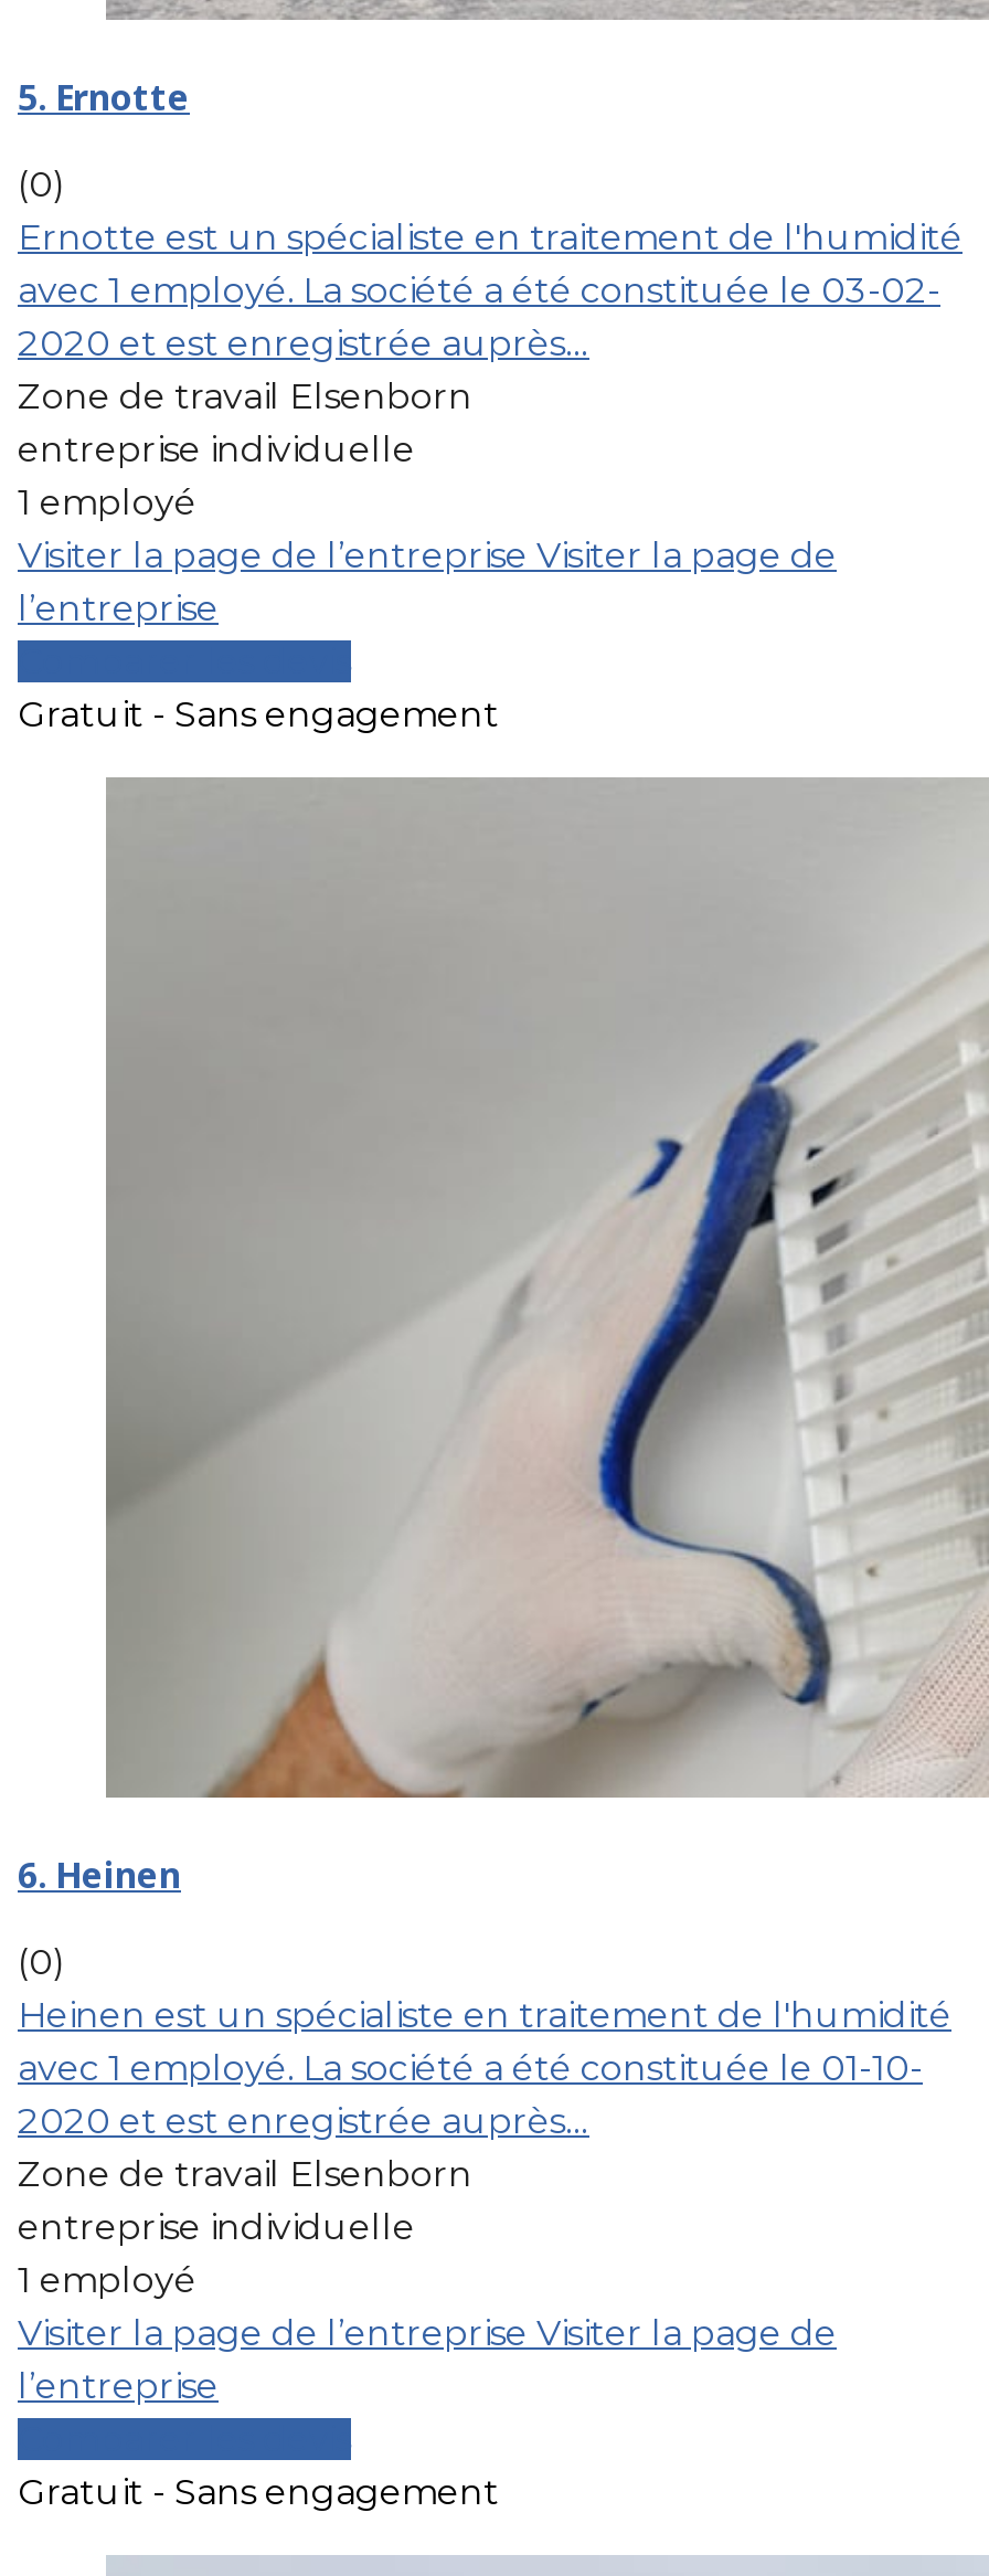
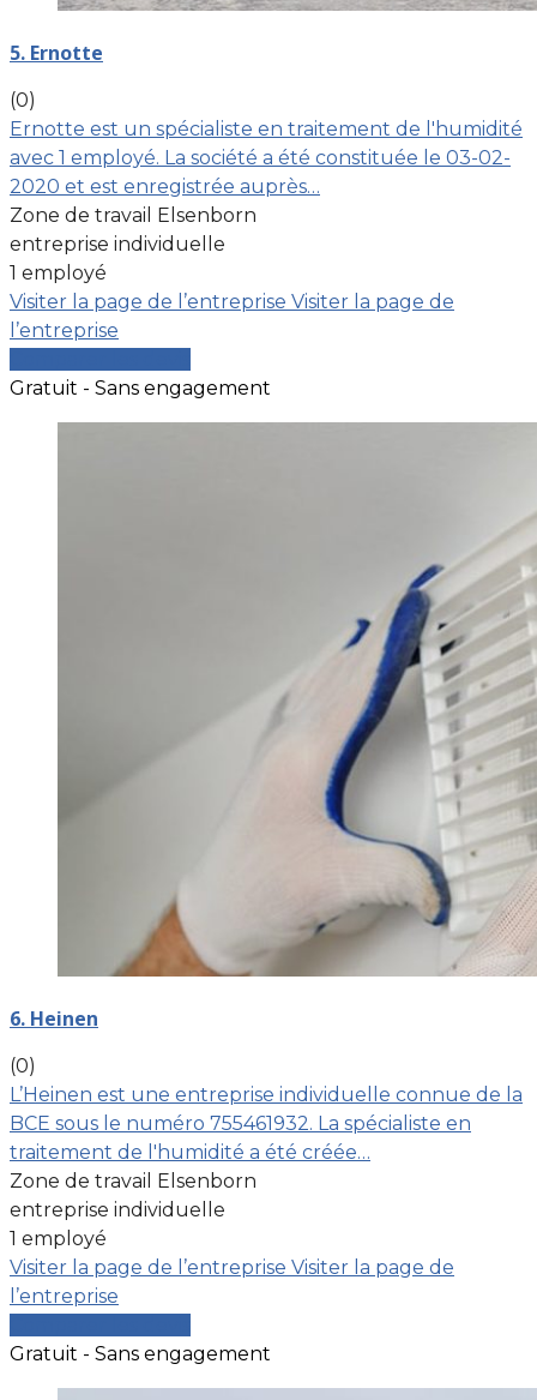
[18,1994,951,2142] Heinen est un spécialiste en traitement de l'humidité | avec 1 employé. La société a été constituée le 01-10- | 2020 et est enregistrée auprès… -> [10,1083,523,1163] L’Heinen est une entreprise individuelle connue de la | BCE sous le numéro 755461932. La spécialiste en | traitement de l'humidité a été créée…

